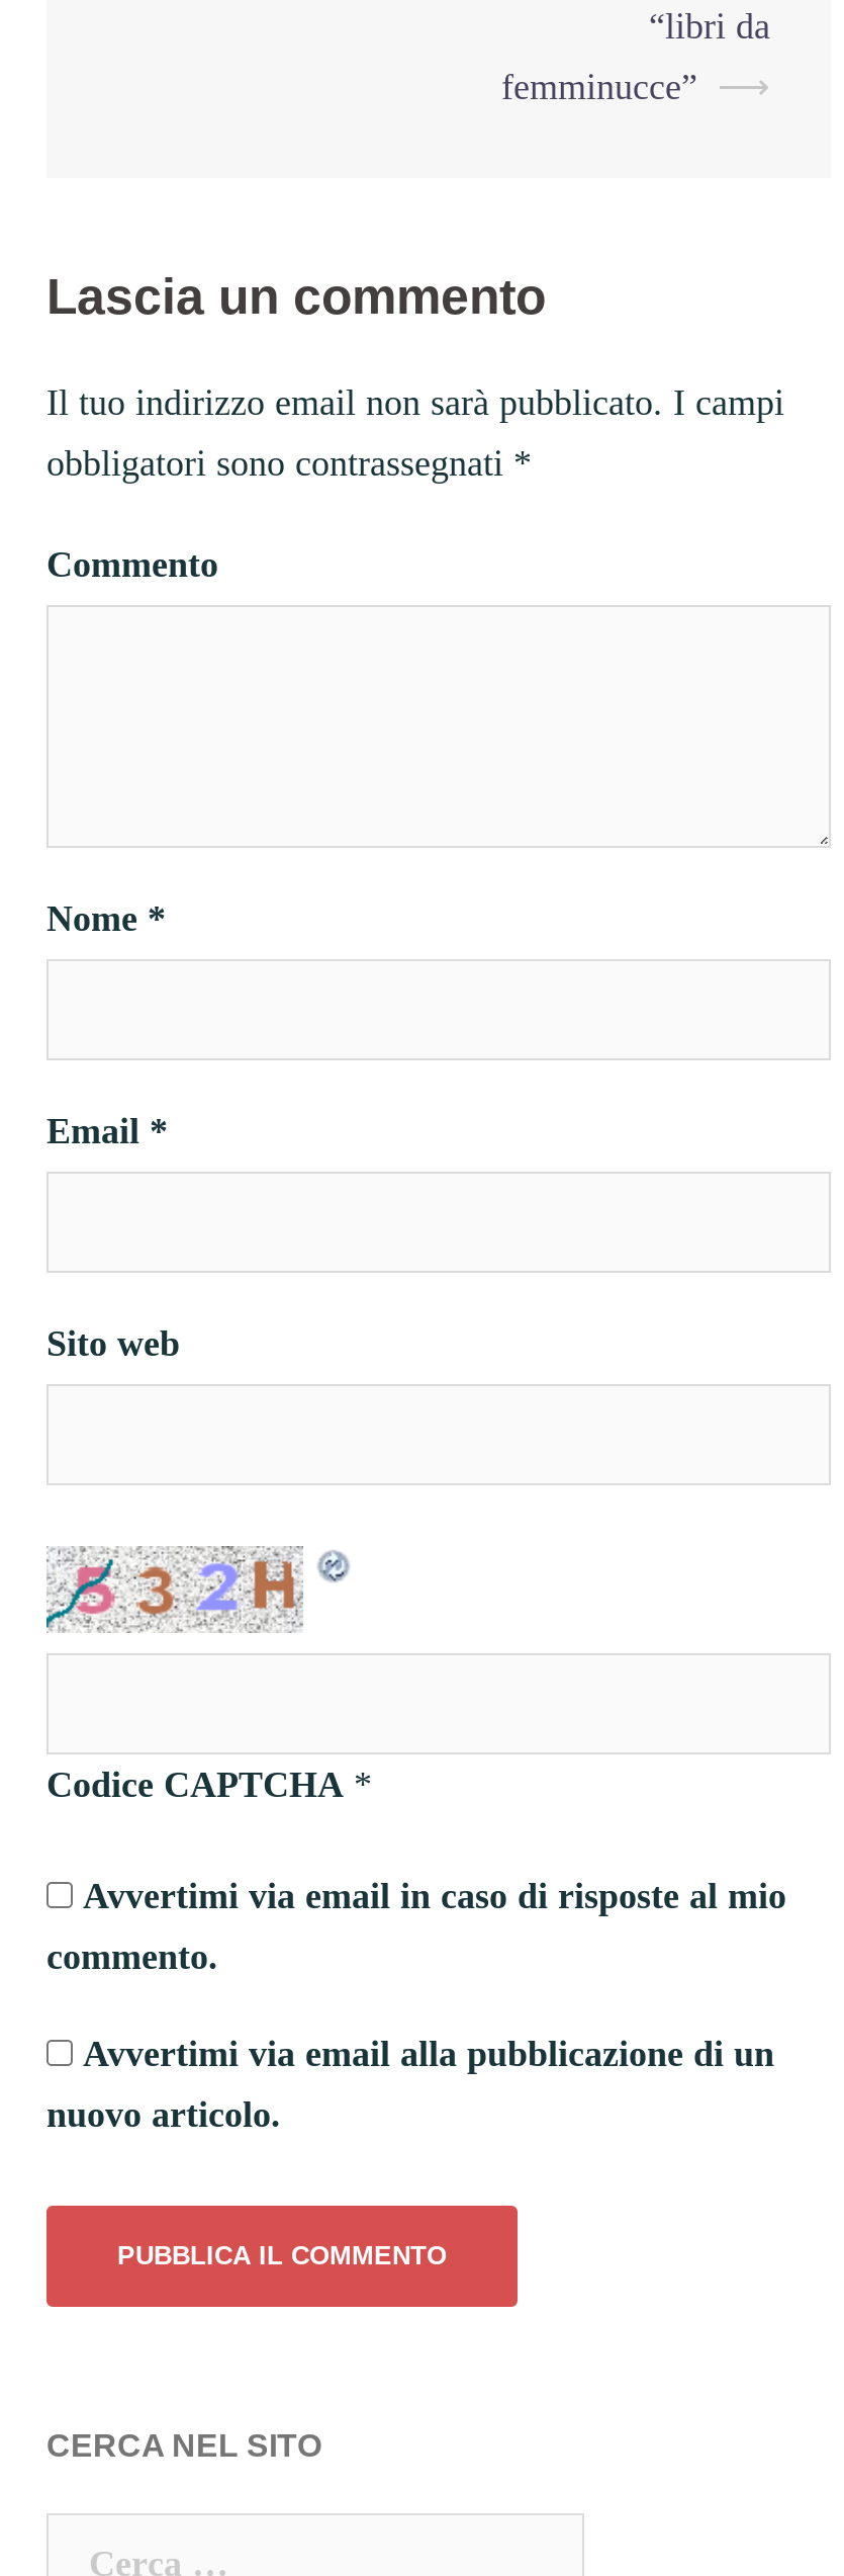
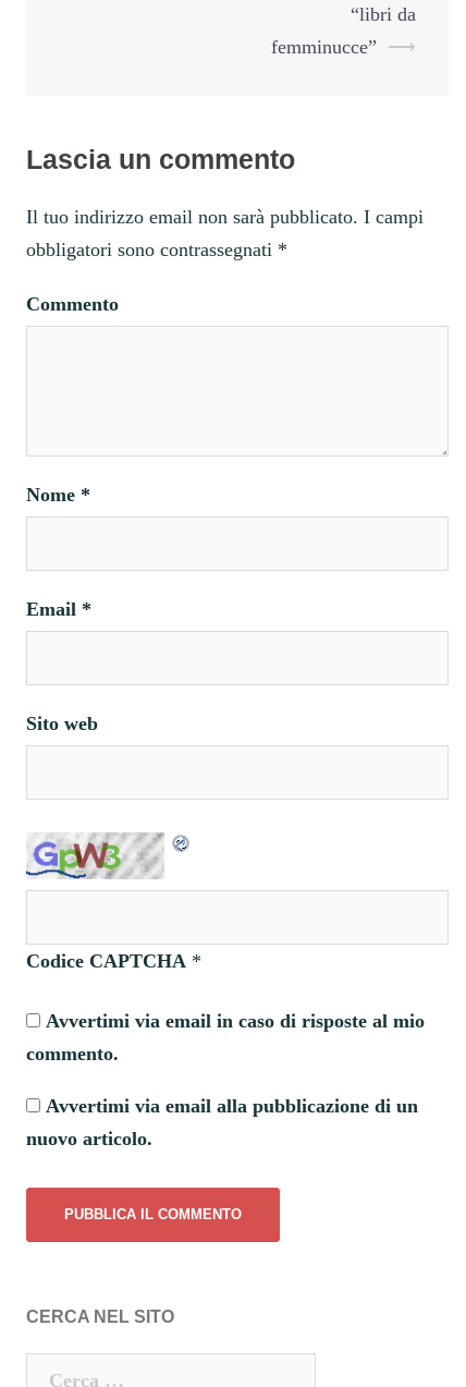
[46,1546,303,1631] [image] -> [26,834,163,879] [image]

